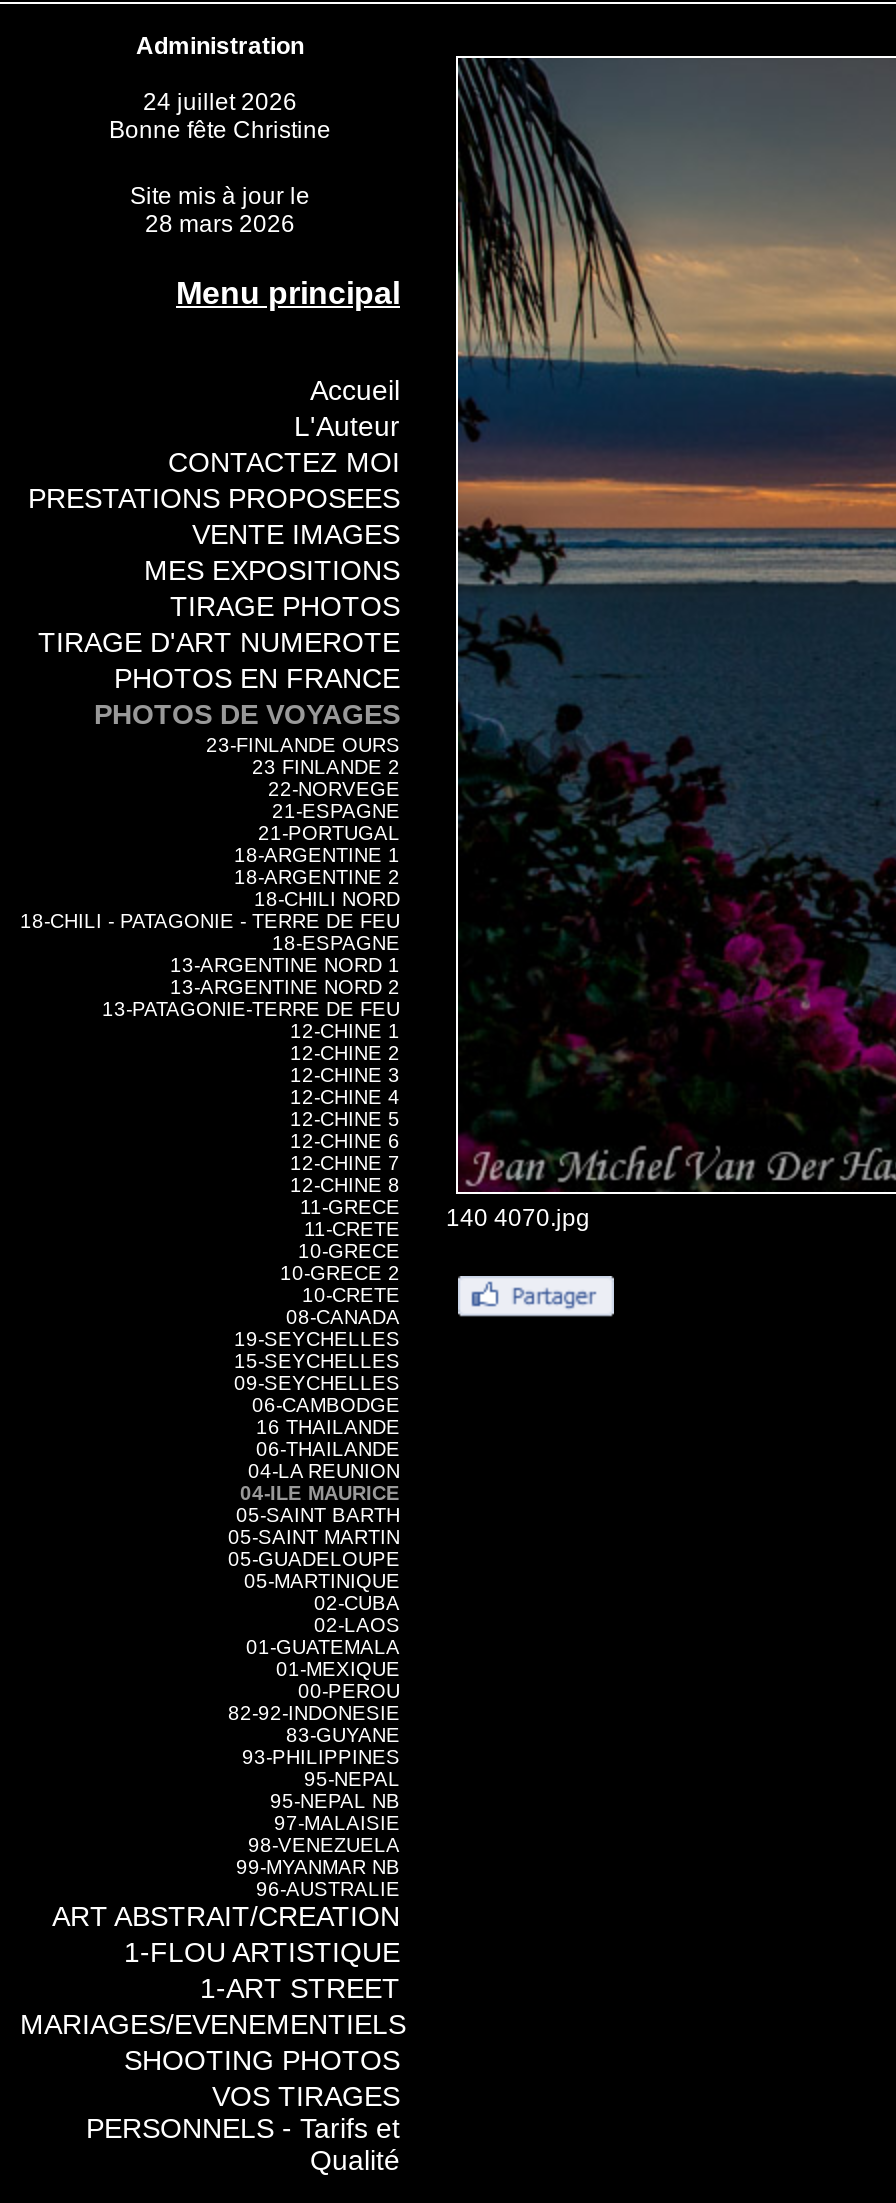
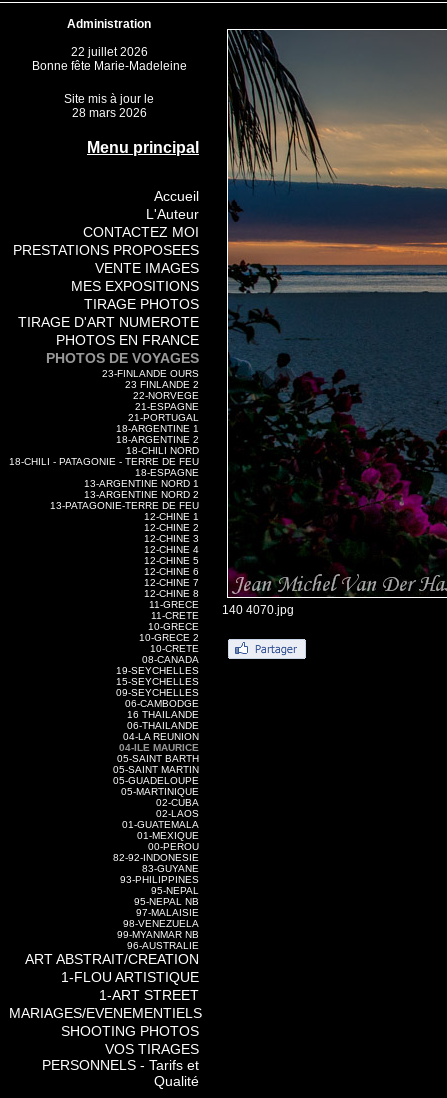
[143,88,297,116] 24 juillet 2026 -> [70,45,147,59] 22 juillet 2026
[109,116,331,144] Bonne fête Christine -> [31,59,186,73] Bonne fête Marie-Madeleine

